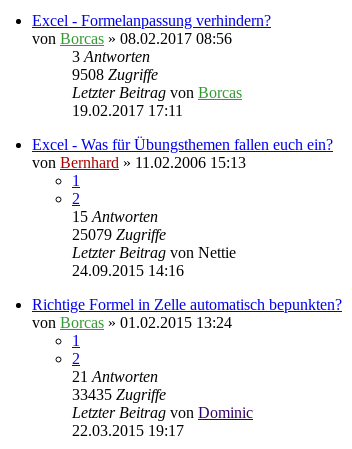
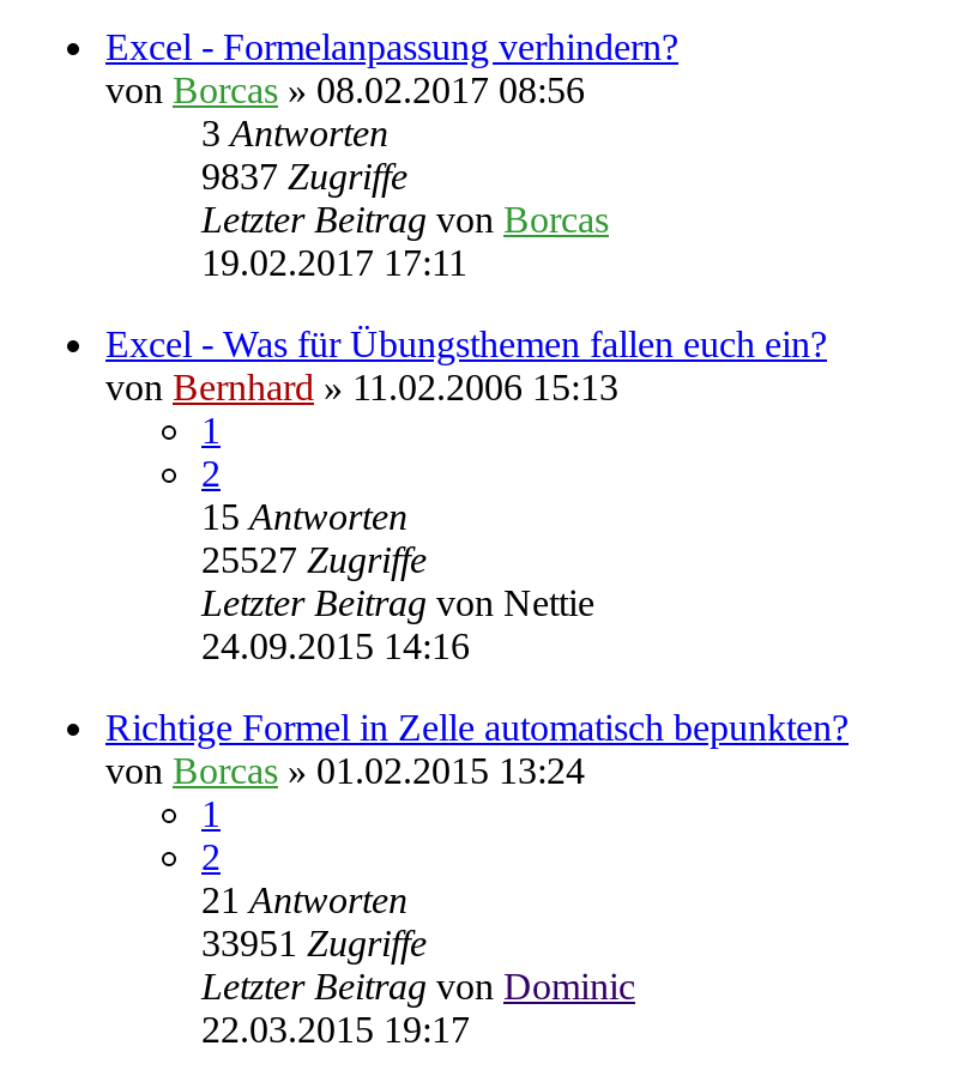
[72,66,158,83] 9508 Zugriffe -> [201,156,407,196] 9837 Zugriffe
[72,226,166,243] 25079 Zugriffe -> [201,539,427,580] 25527 Zugriffe
[72,386,166,403] 33435 Zugriffe -> [201,922,427,963] 33951 Zugriffe

